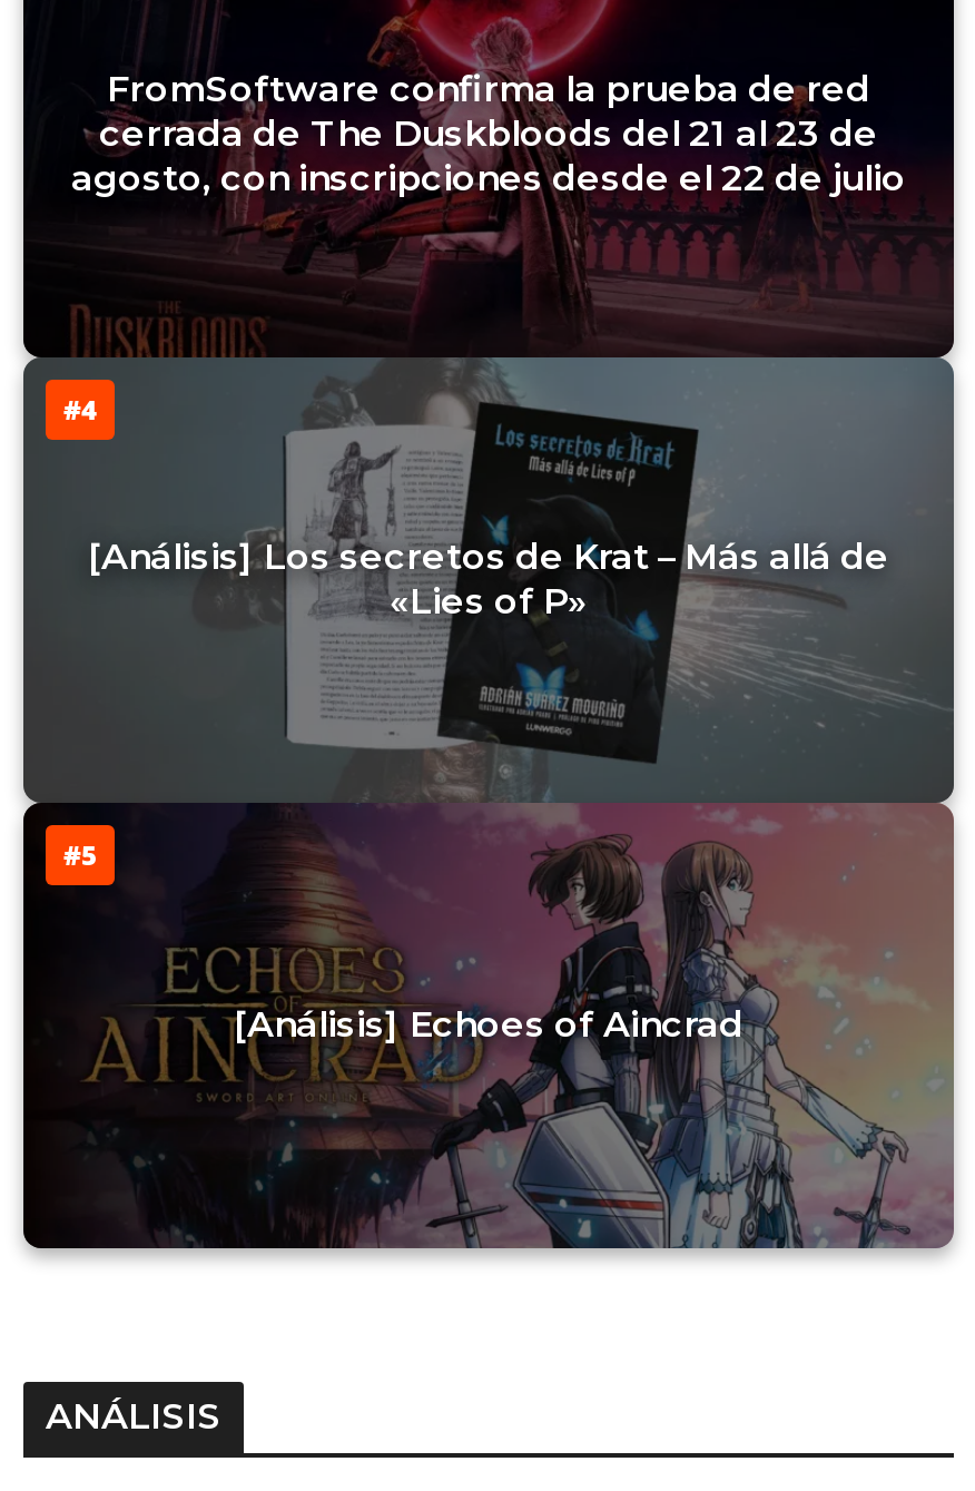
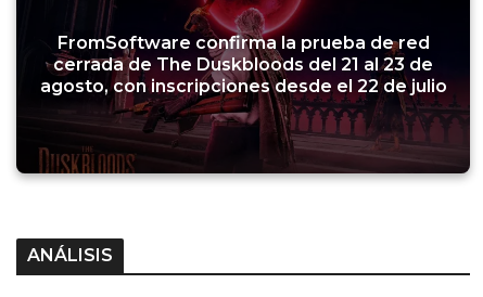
[23,356,956,1249] [image] | #4 -> none
[88,534,889,621] [Análisis] Los secretos de Krat – Más allá de | «Lies of P» -> none
[63,835,97,873] #5 -> none
[234,1002,743,1044] [Análisis] Echoes of Aincrad -> none

